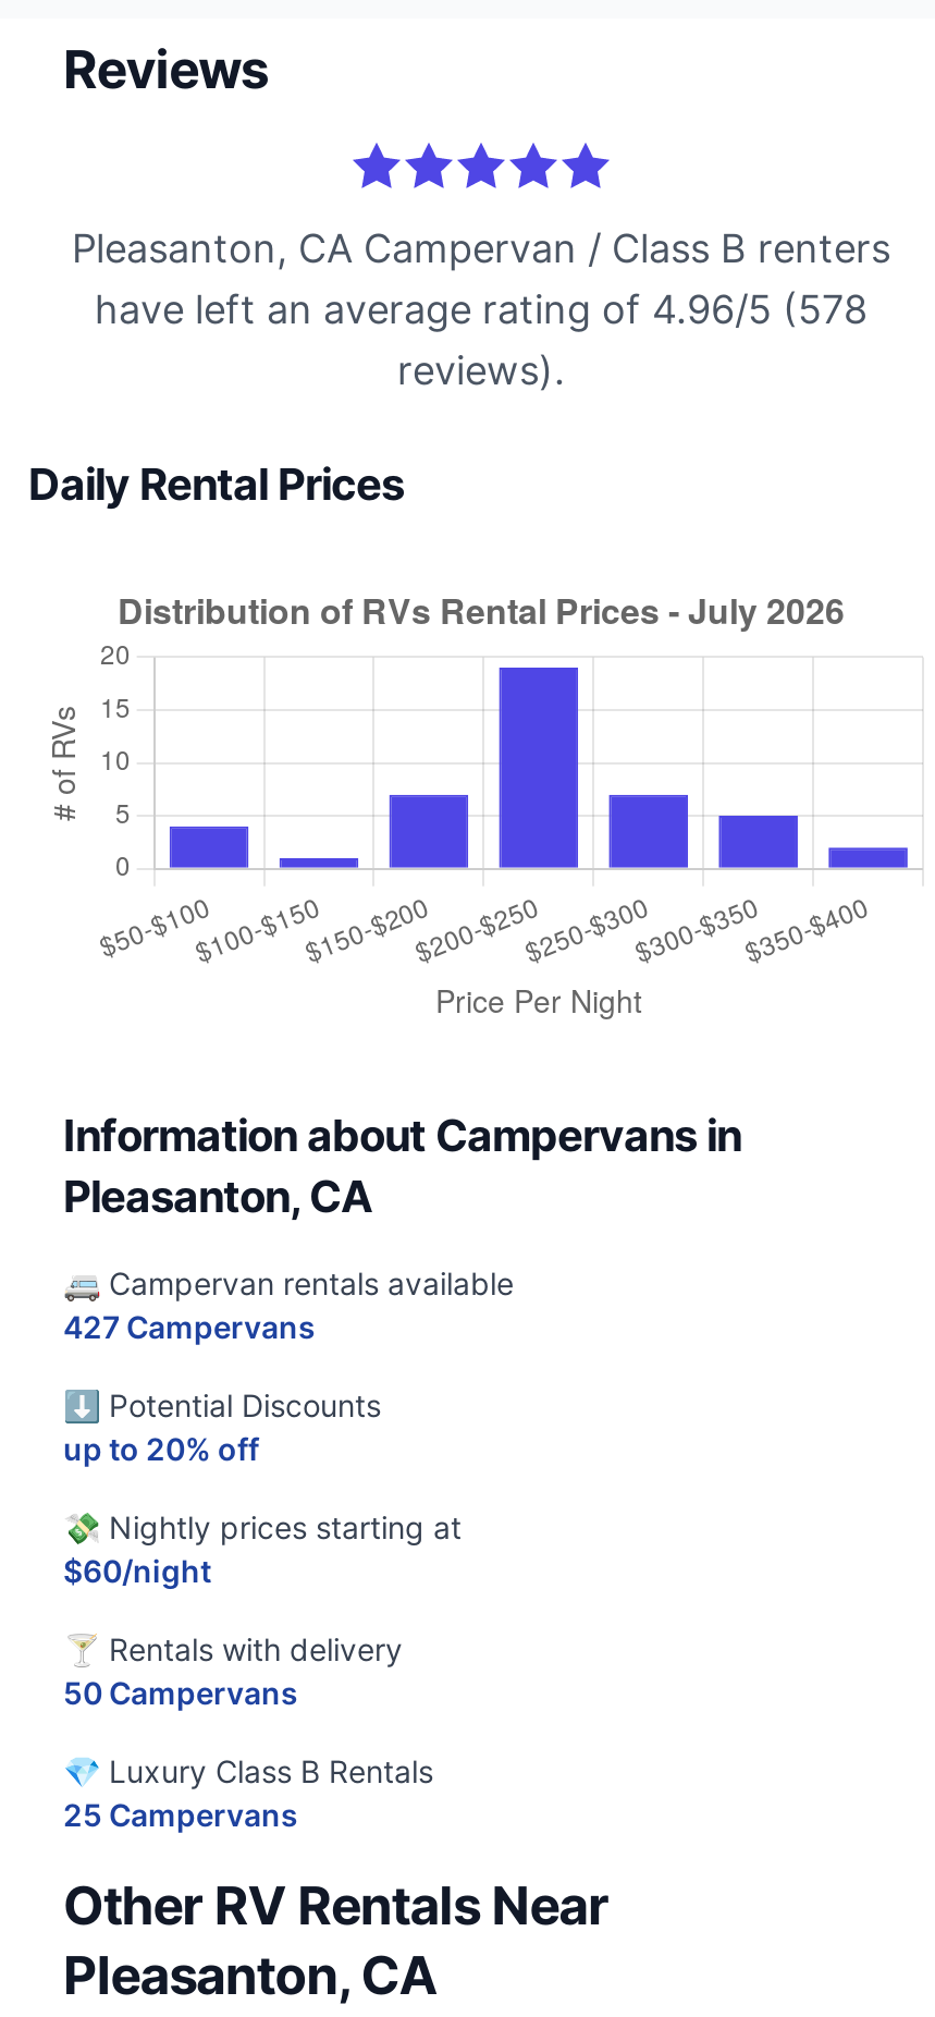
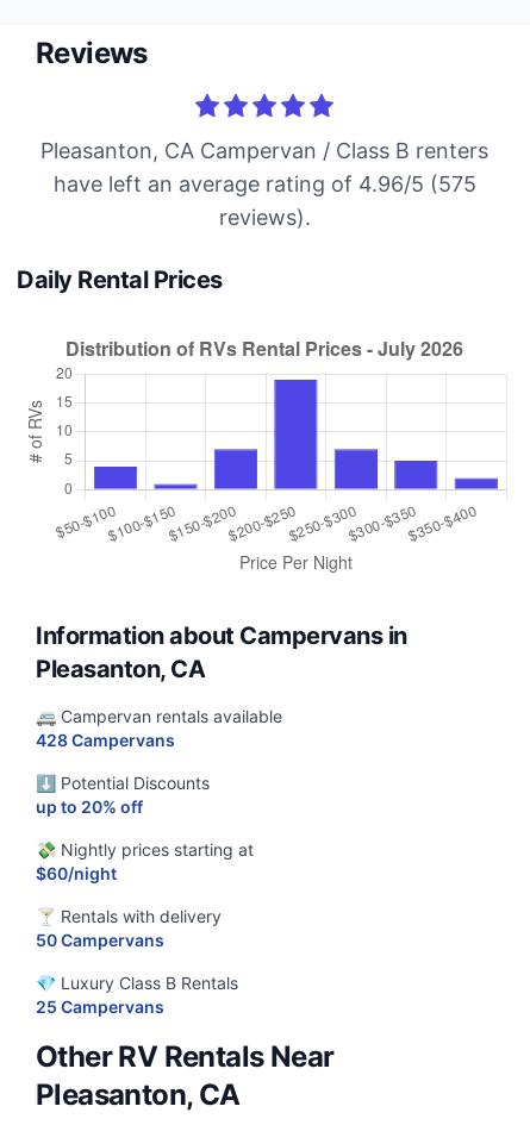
[95,286,868,332] have left an average rating of 4.96/5 (578 -> [53,171,476,196] have left an average rating of 4.96/5 (575
[63,1308,316,1345] 427 Campervans -> [36,730,175,750] 428 Campervans

